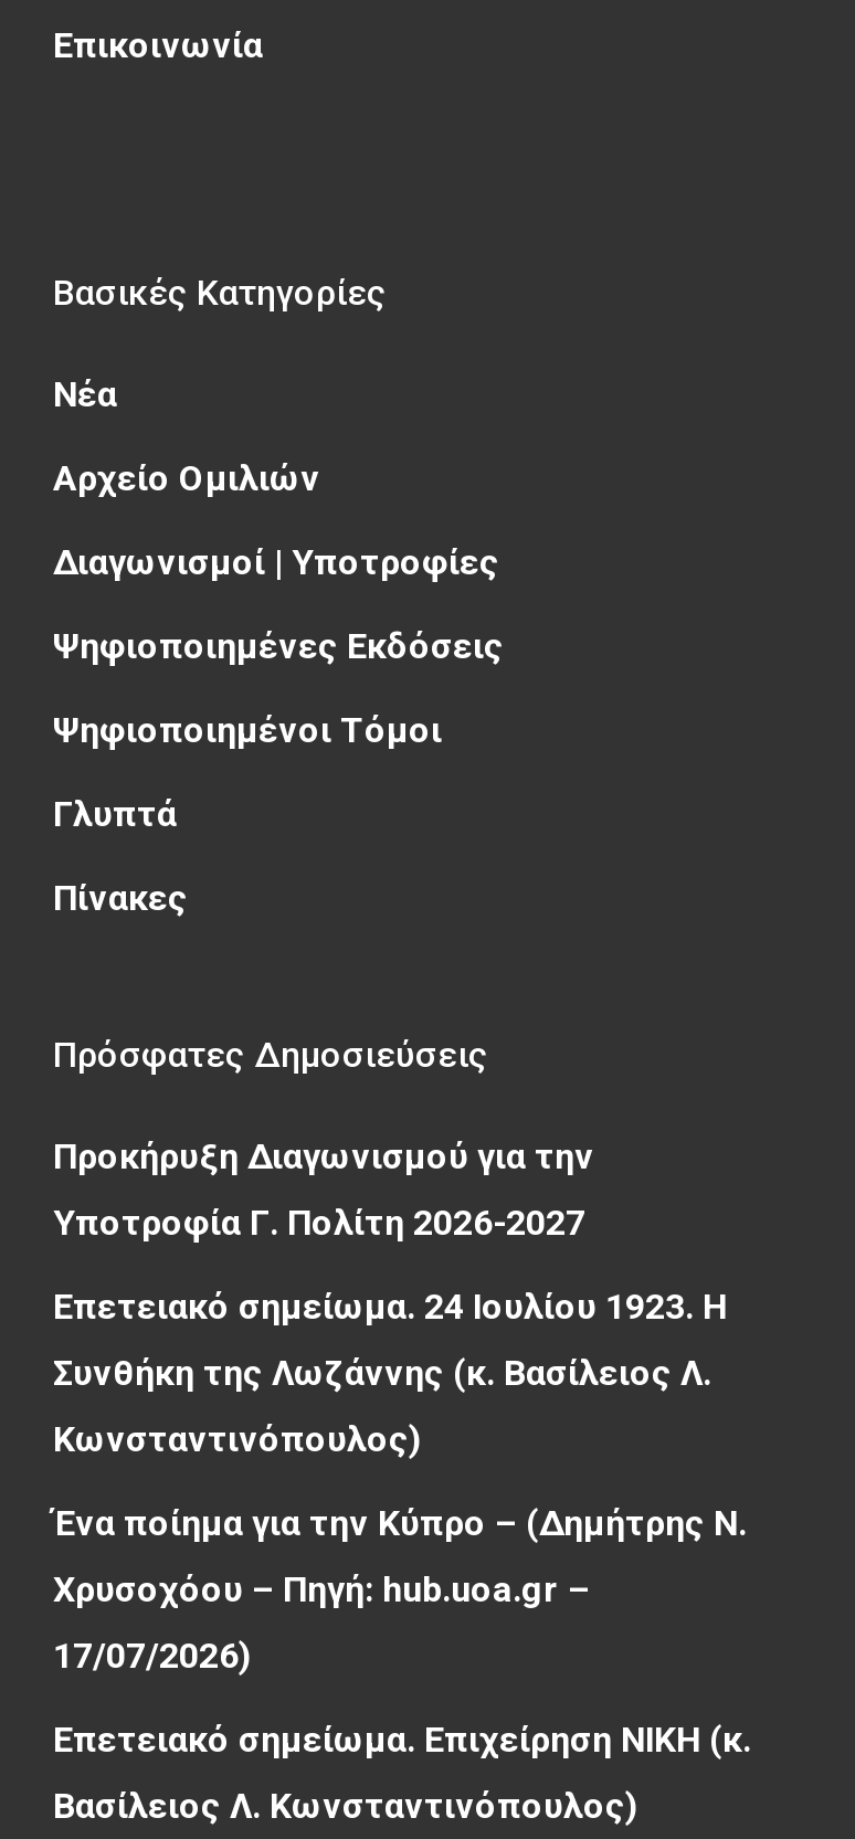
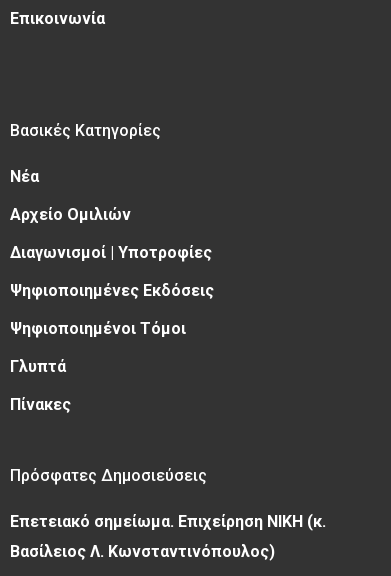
[53,1135,747,1677] Προκήρυξη Διαγωνισμού για την | Υποτροφία Γ. Πολίτη 2026-2027 | Επετειακό σημείωμα. 24 Ιουλίου 1923. Η | Συνθήκη της Λωζάννης (κ. Βασίλειος Λ. | Κωνσταντινόπουλος) | Ένα ποίημα για την Κύπρο – (Δημήτρης Ν. | Χρυσοχόου – Πηγή: hub.uoa.gr – | 17/07/2026) -> none

